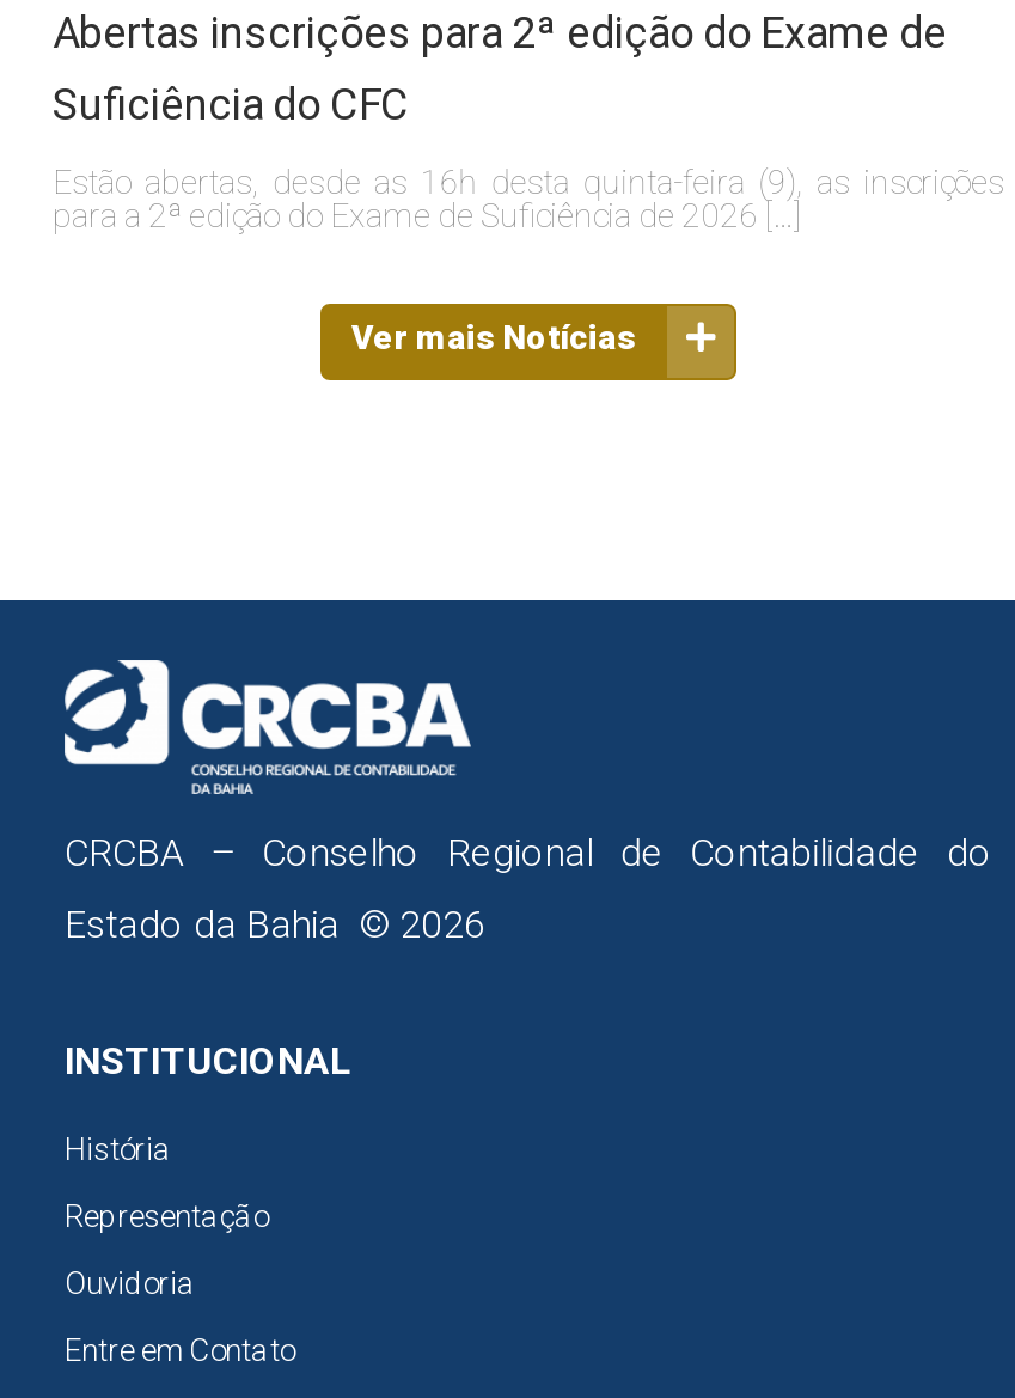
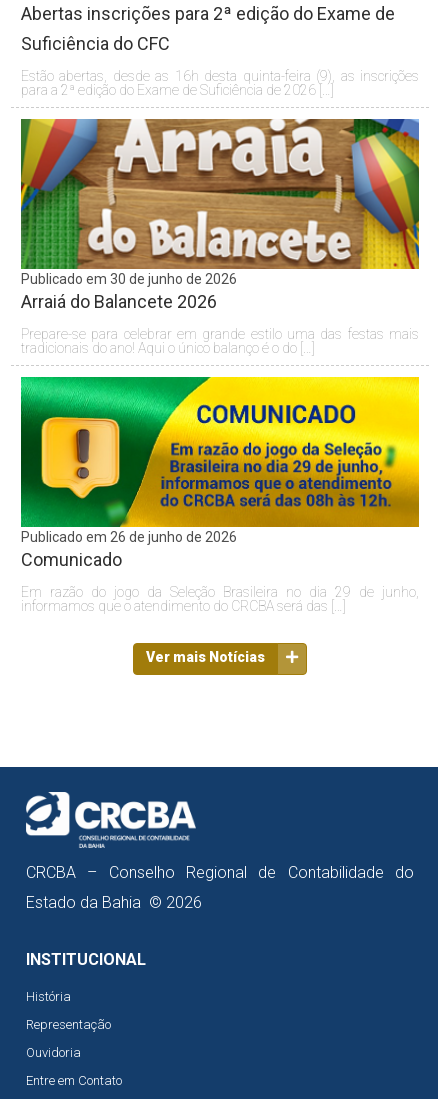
none -> [20,118,420,356] [image] | Publicado em 30 de junho de 2026 | Arraiá do Balancete 2026 | Prepare-se para celebrar em grande estilo uma das festas mais | tradicionais do ano! Aqui o único balanço é o do […]
none -> [20,376,420,614] [image] | Publicado em 26 de junho de 2026 | Comunicado | Em razão do jogo da Seleção Brasileira no dia 29 de junho, | informamos que o atendimento do CRCBA será das […]

